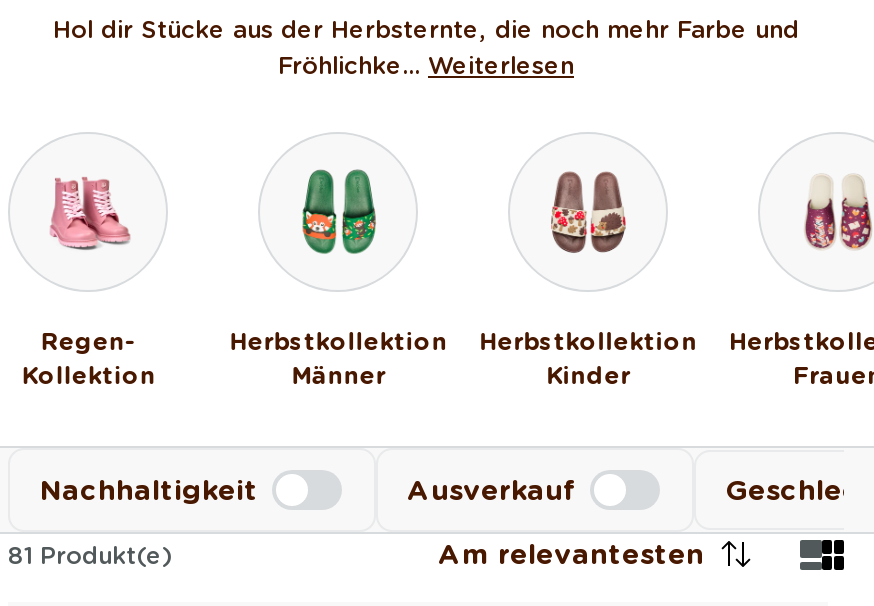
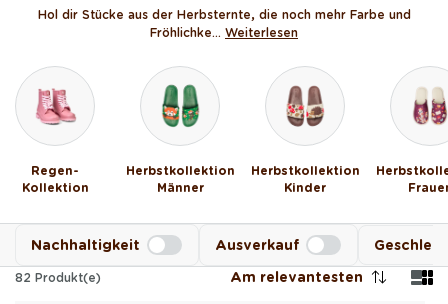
[8,539,172,569] 81 Produkt(e) -> [15,269,101,284] 82 Produkt(e)

